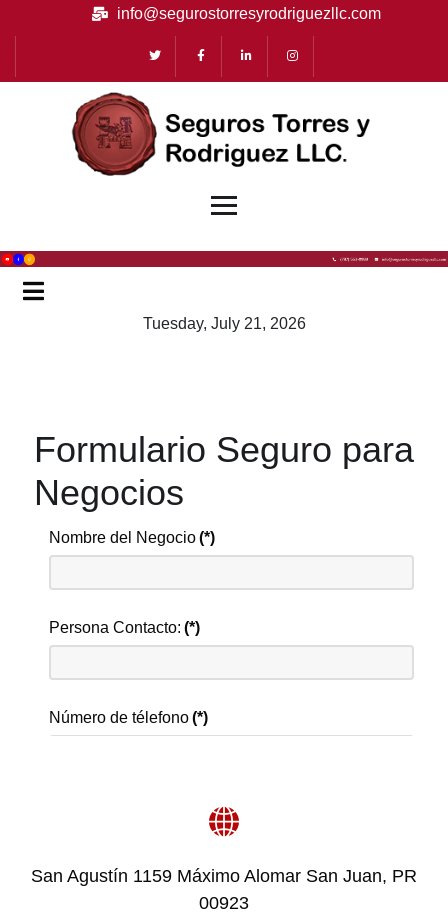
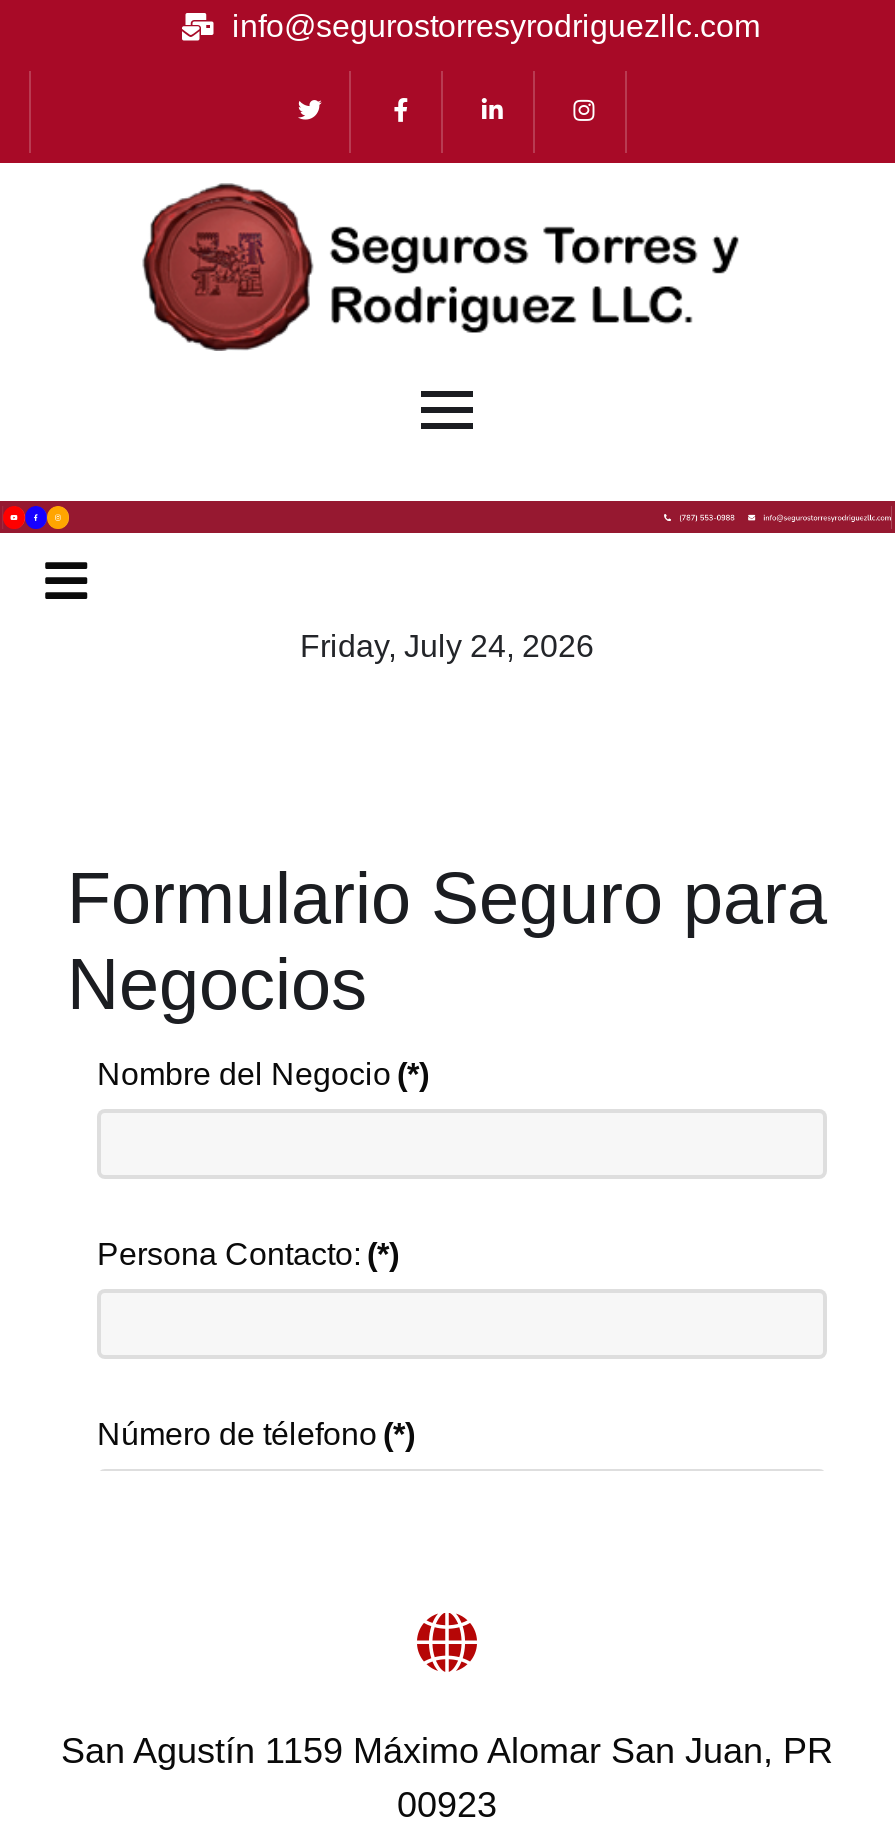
[142,315,305,332] Tuesday, July 21, 2026 -> [300,630,594,664] Friday, July 24, 2026

